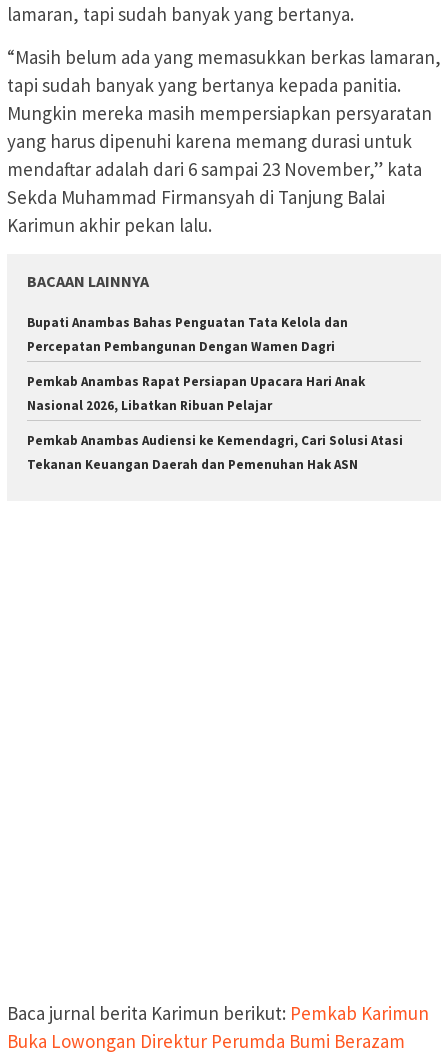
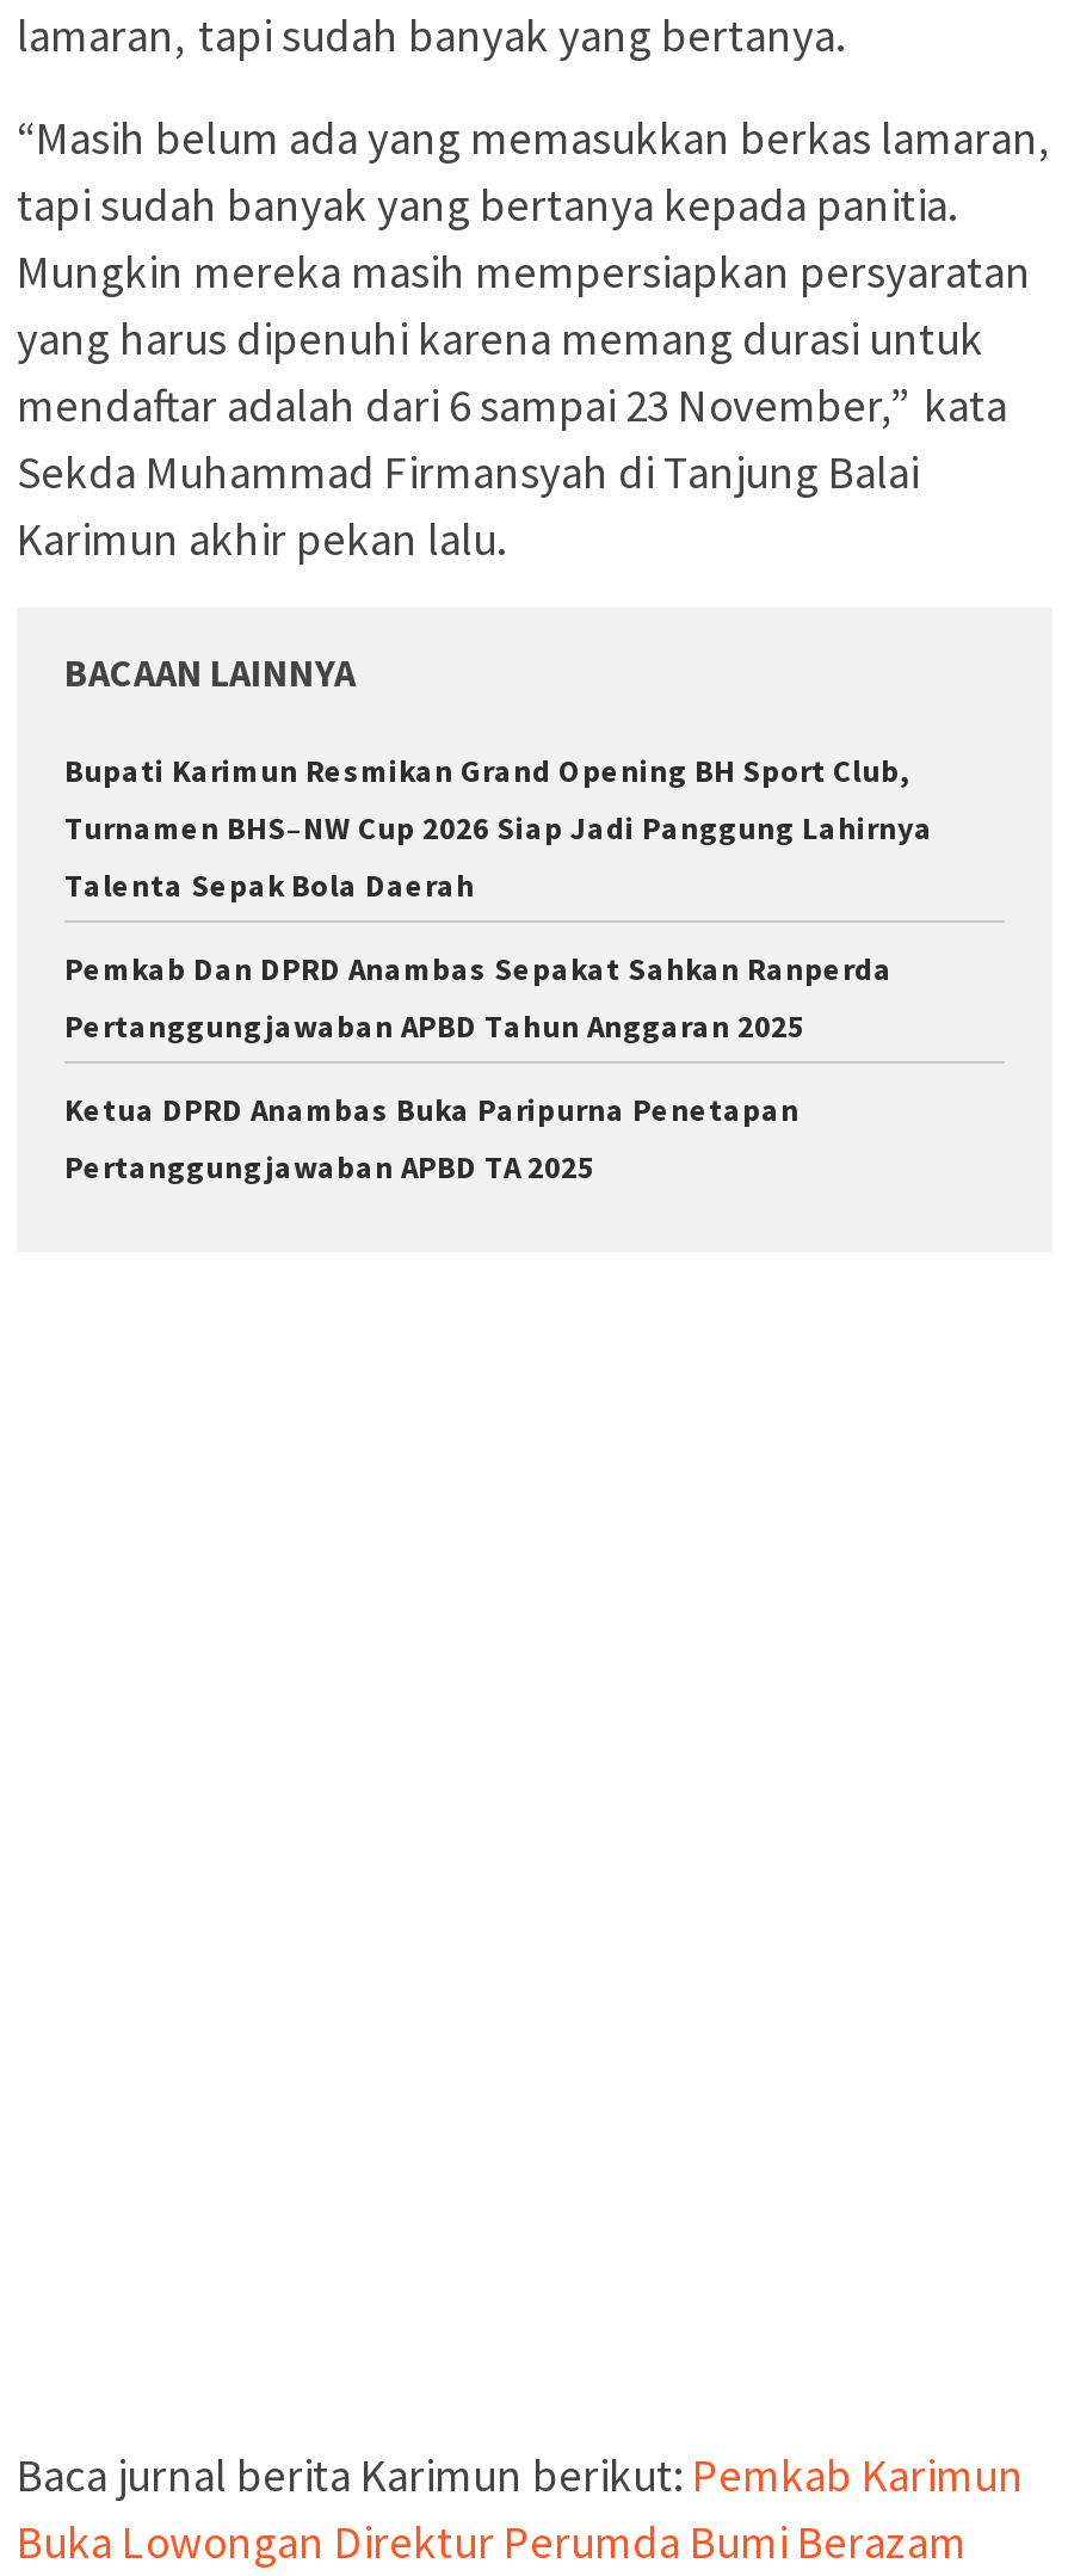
[27,314,348,355] Bupati Anambas Bahas Penguatan Tata Kelola dan | Percepatan Pembangunan Dengan Wamen Dagri -> [64,751,933,906] Bupati Karimun Resmikan Grand Opening BH Sport Club, | Turnamen BHS–NW Cup 2026 Siap Jadi Panggung Lahirnya | Talenta Sepak Bola Daerah
[27,373,365,414] Pemkab Anambas Rapat Persiapan Upacara Hari Anak | Nasional 2026, Libatkan Ribuan Pelajar -> [64,949,893,1047] Pemkab Dan DPRD Anambas Sepakat Sahkan Ranperda | Pertanggungjawaban APBD Tahun Anggaran 2025
[27,432,403,473] Pemkab Anambas Audiensi ke Kemendagri, Cari Solusi Atasi | Tekanan Keuangan Daerah dan Pemenuhan Hak ASN -> [64,1090,800,1187] Ketua DPRD Anambas Buka Paripurna Penetapan | Pertanggungjawaban APBD TA 2025

